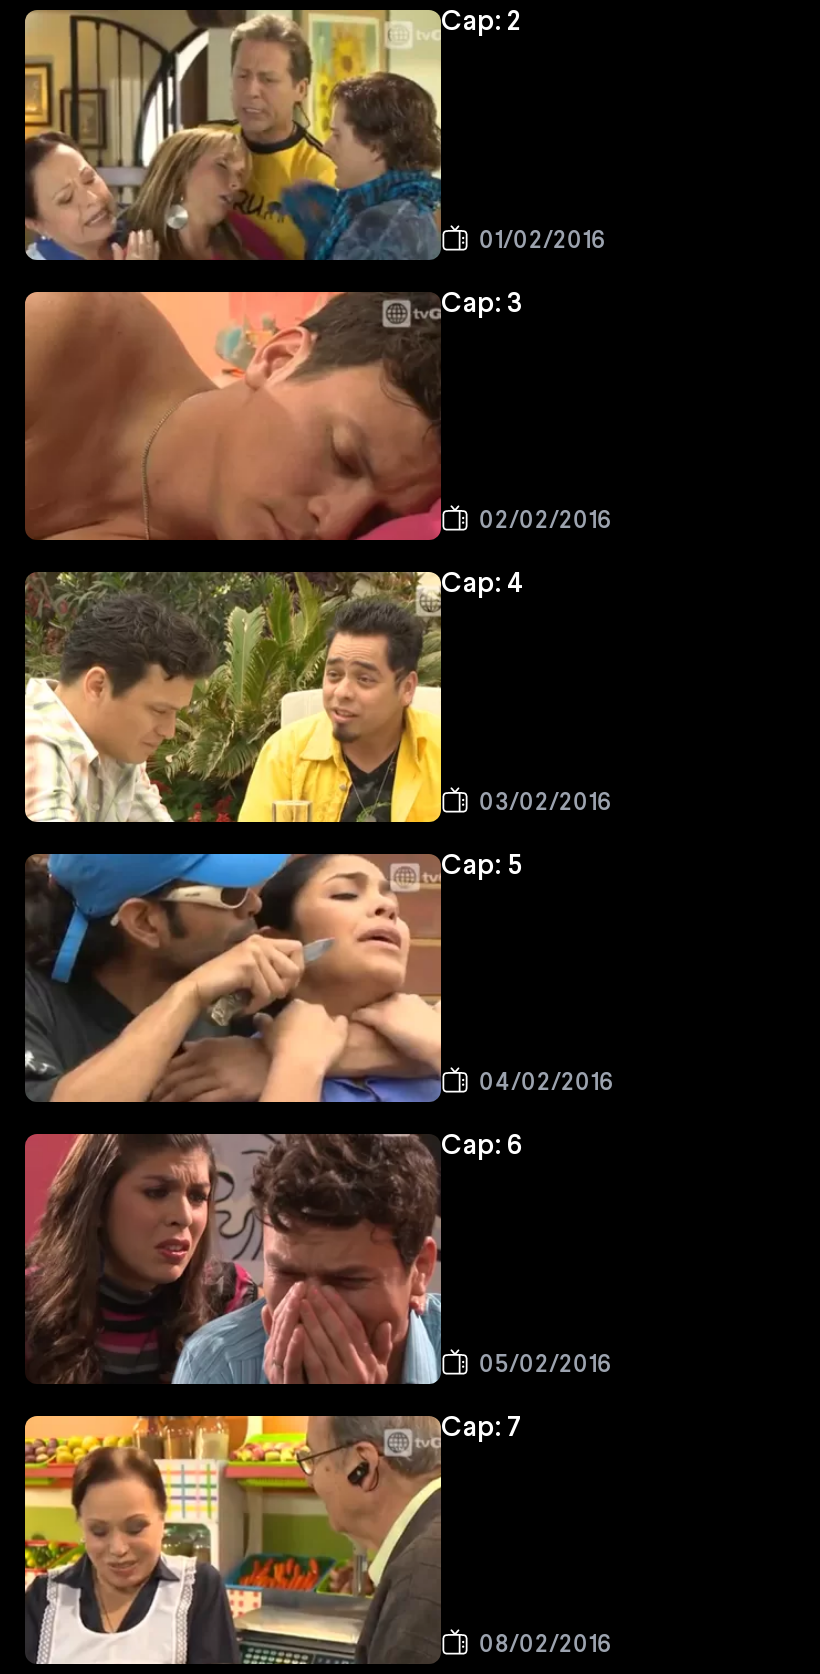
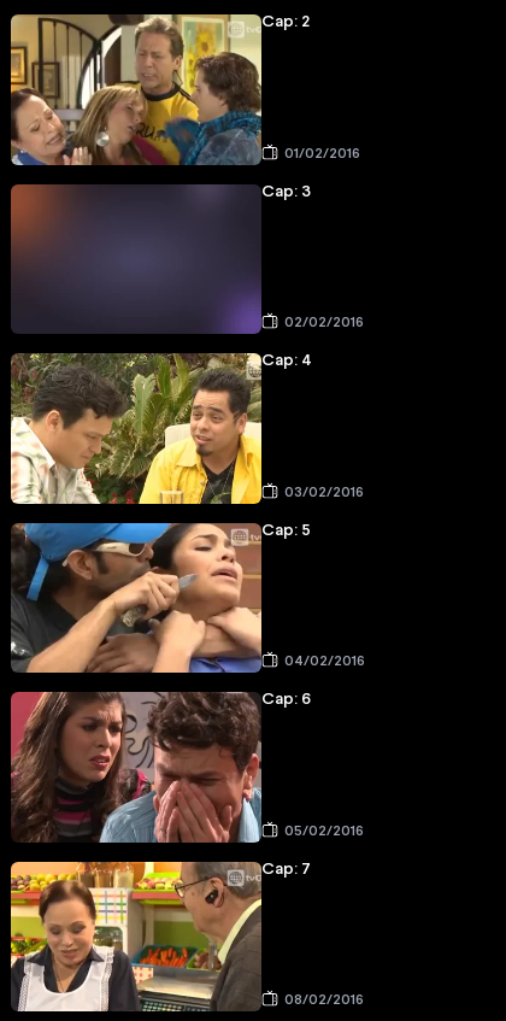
[25,290,443,542] [image] -> [11,184,261,335] [image]

